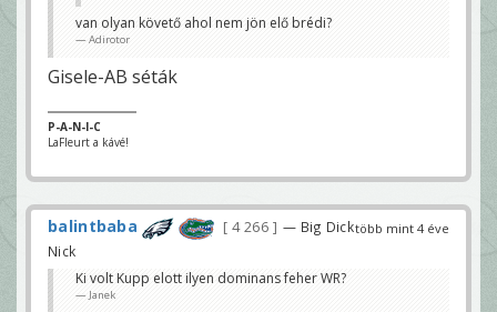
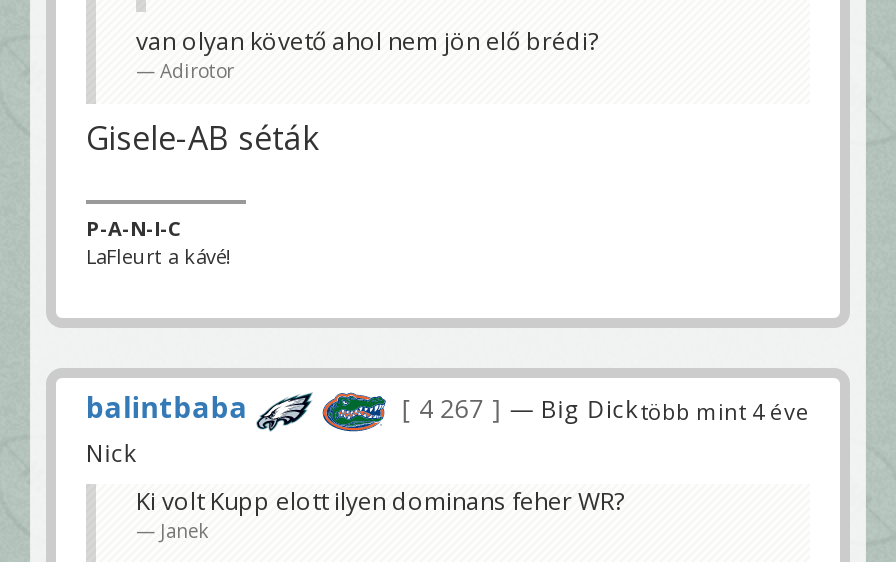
[229,218,449,237] 4 266 — Big Dick több mint 4 éve -> [412,393,810,427] 4 267 — Big Dick több mint 4 éve

